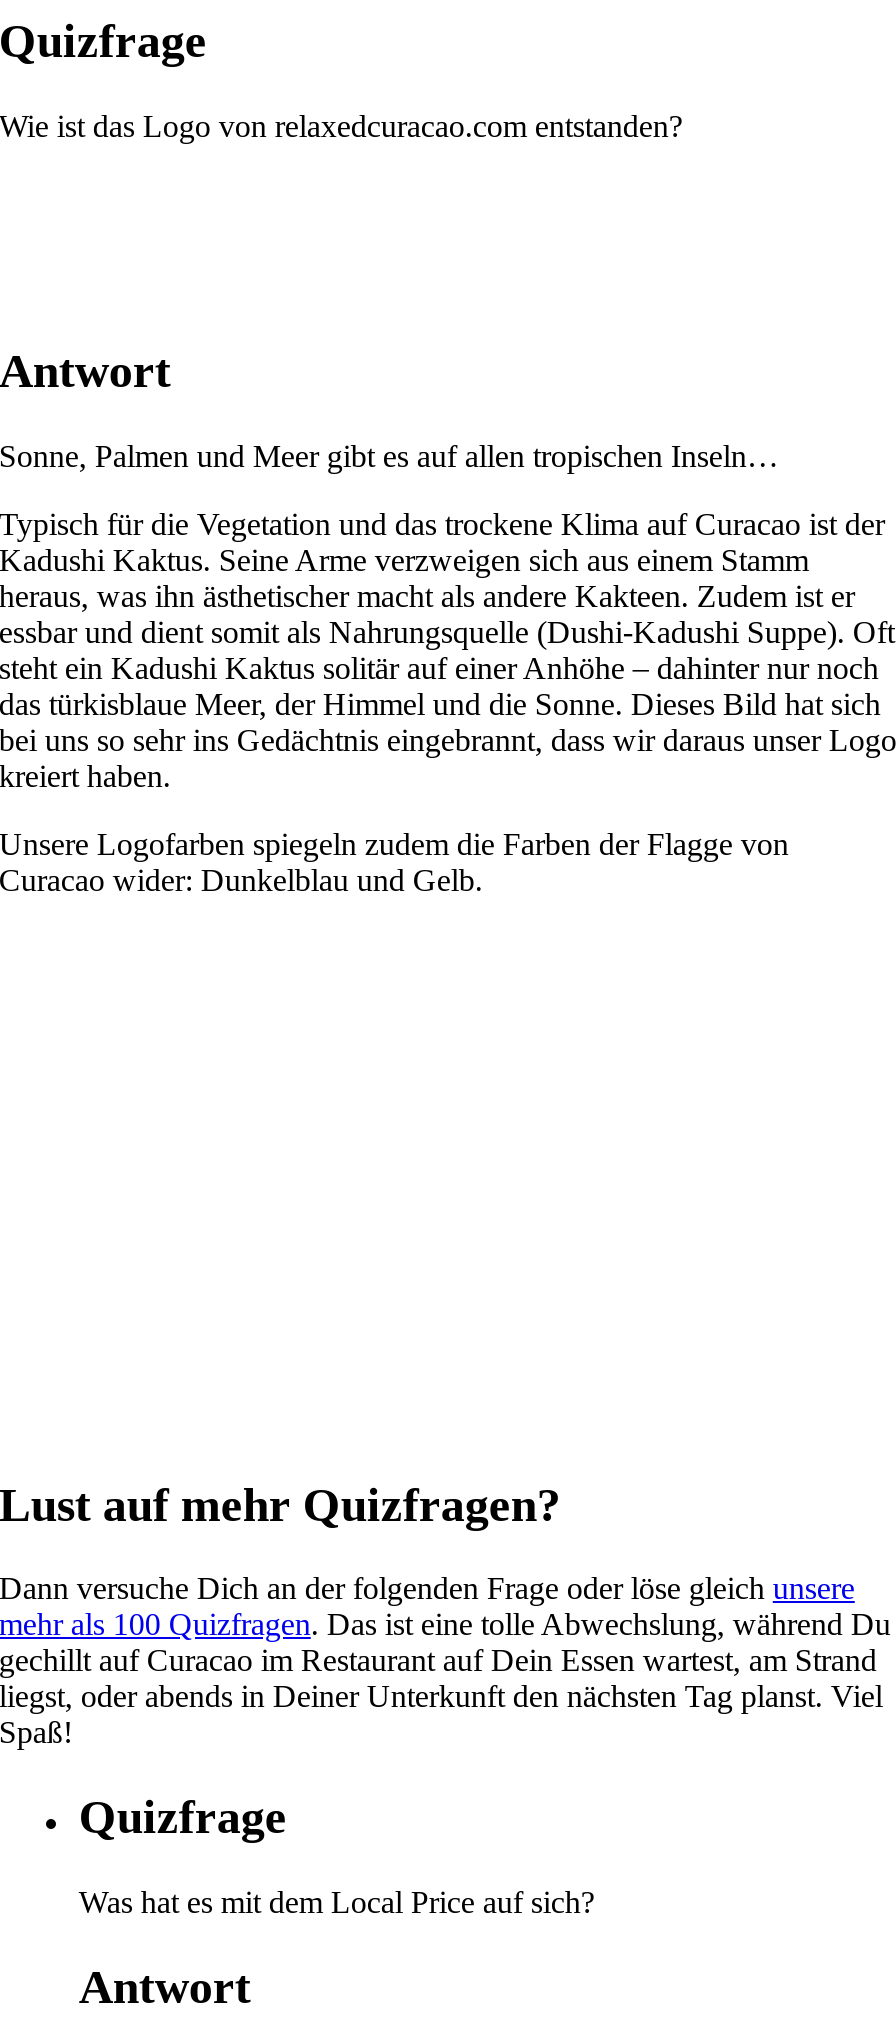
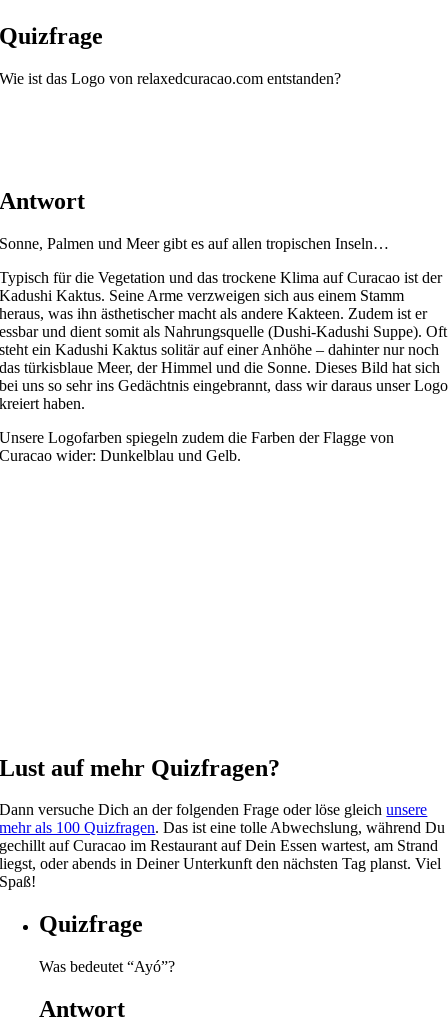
[79,1885,595,1919] Was hat es mit dem Local Price auf sich? -> [39,958,175,975] Was bedeutet “Ayó”?

